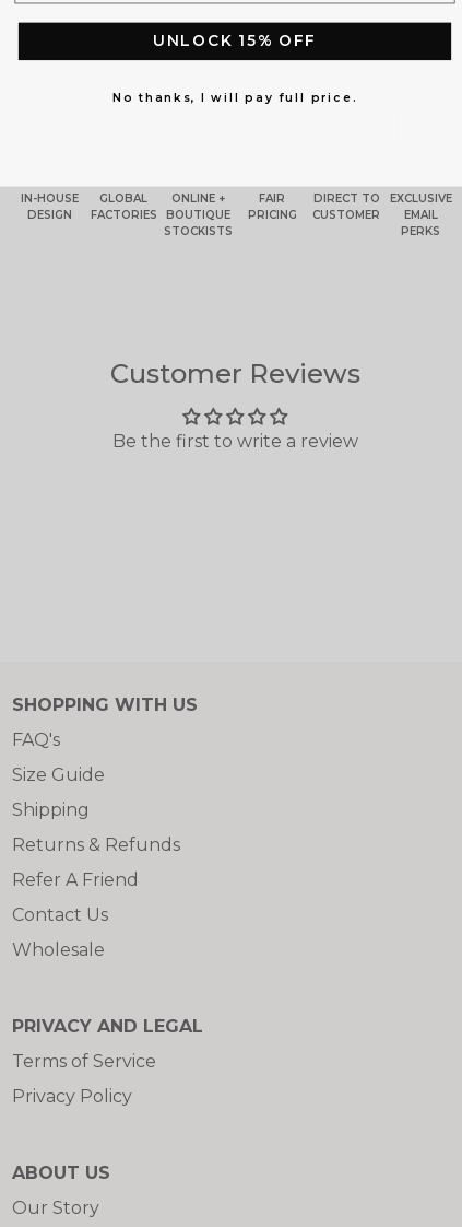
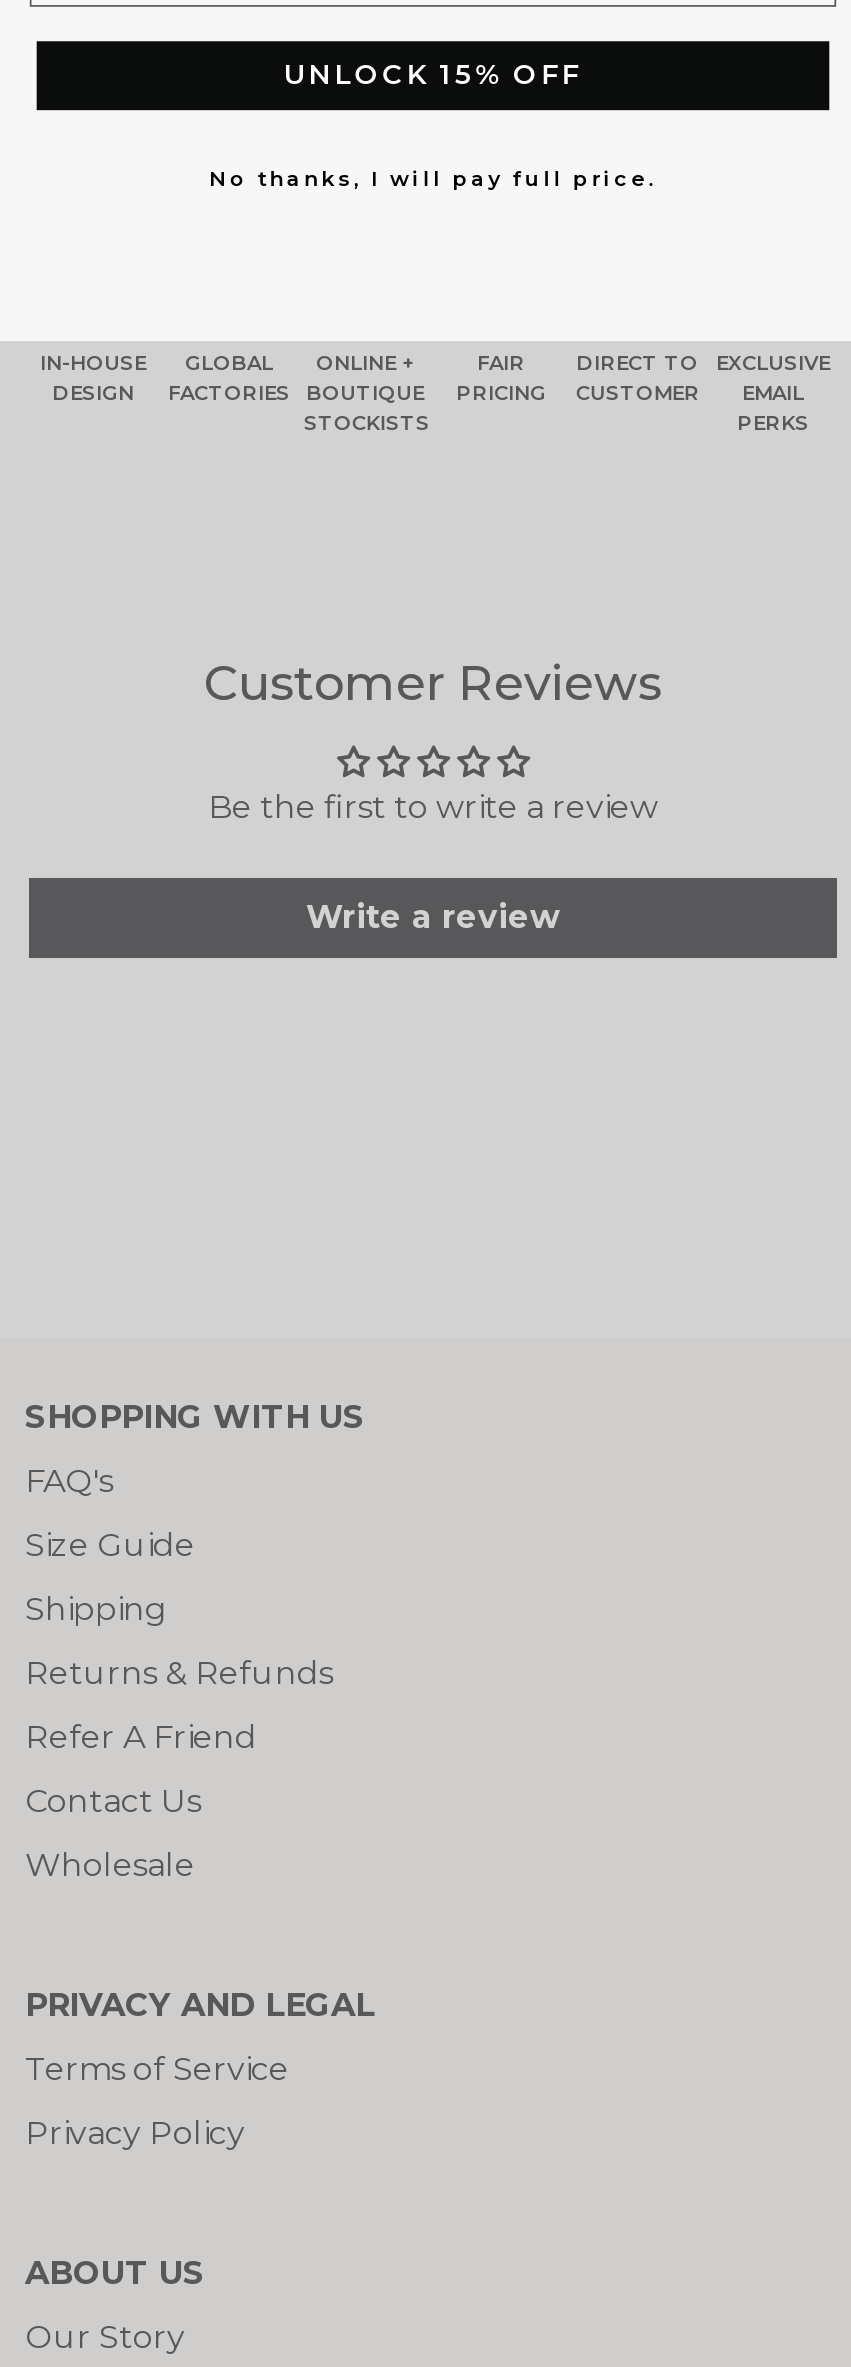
none -> [306,898,560,936] Write a review

